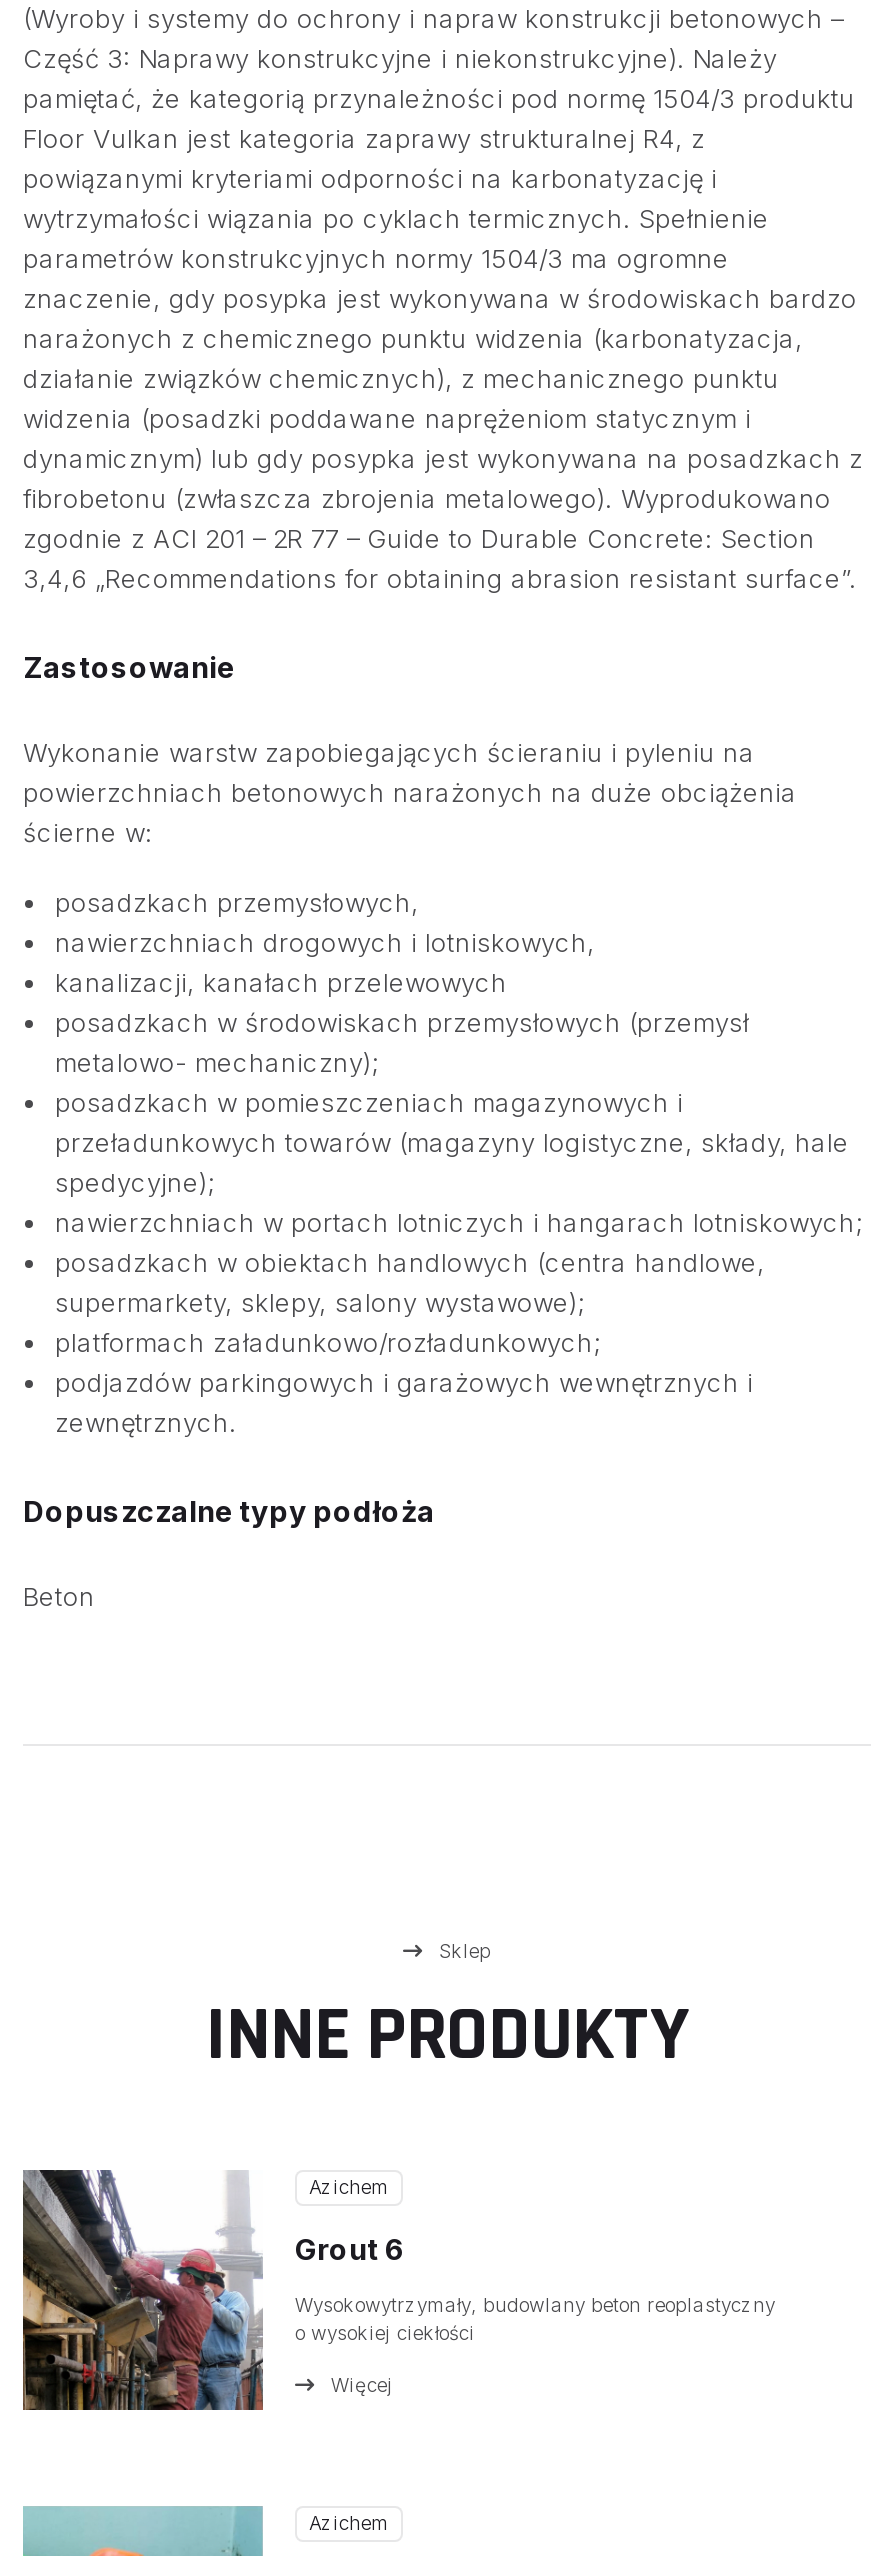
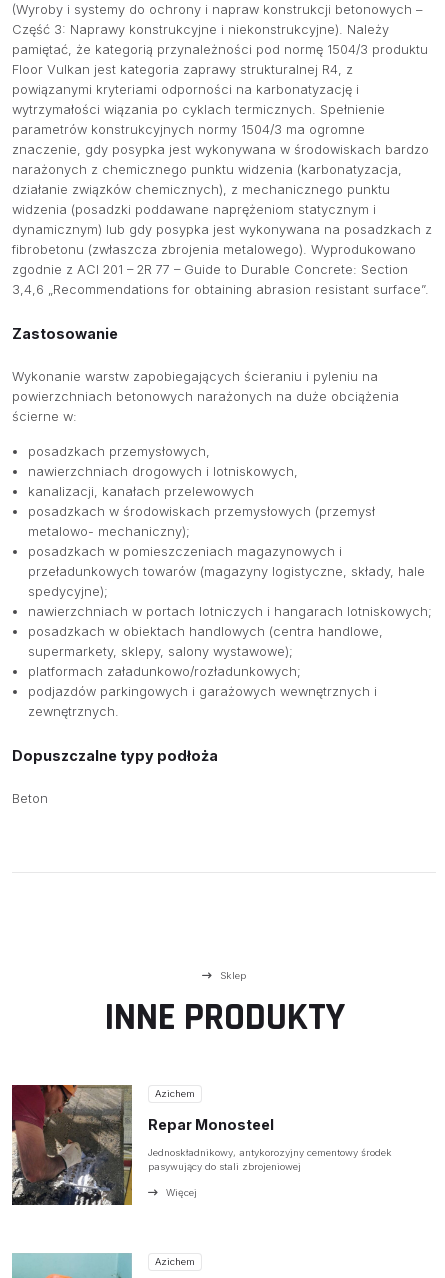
[21,2168,405,2412] [image] | Grout 6 -> [11,1084,274,1206] [image] | Repar Monosteel
[295,2293,775,2343] Wysokowytrzymały, budowlany beton reoplastyczny | o wysokiej ciekłości -> [148,1147,392,1172] Jednoskładnikowy, antykorozyjny cementowy środek | pasywujący do stali zbrojeniowej

